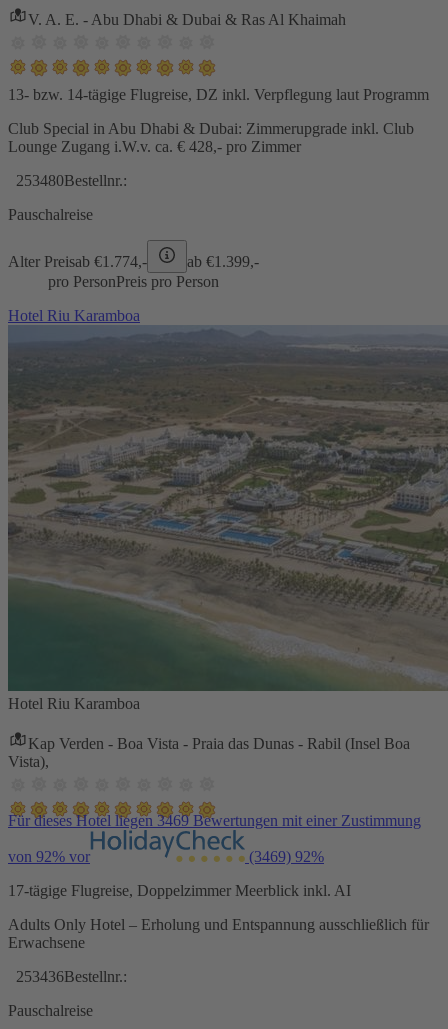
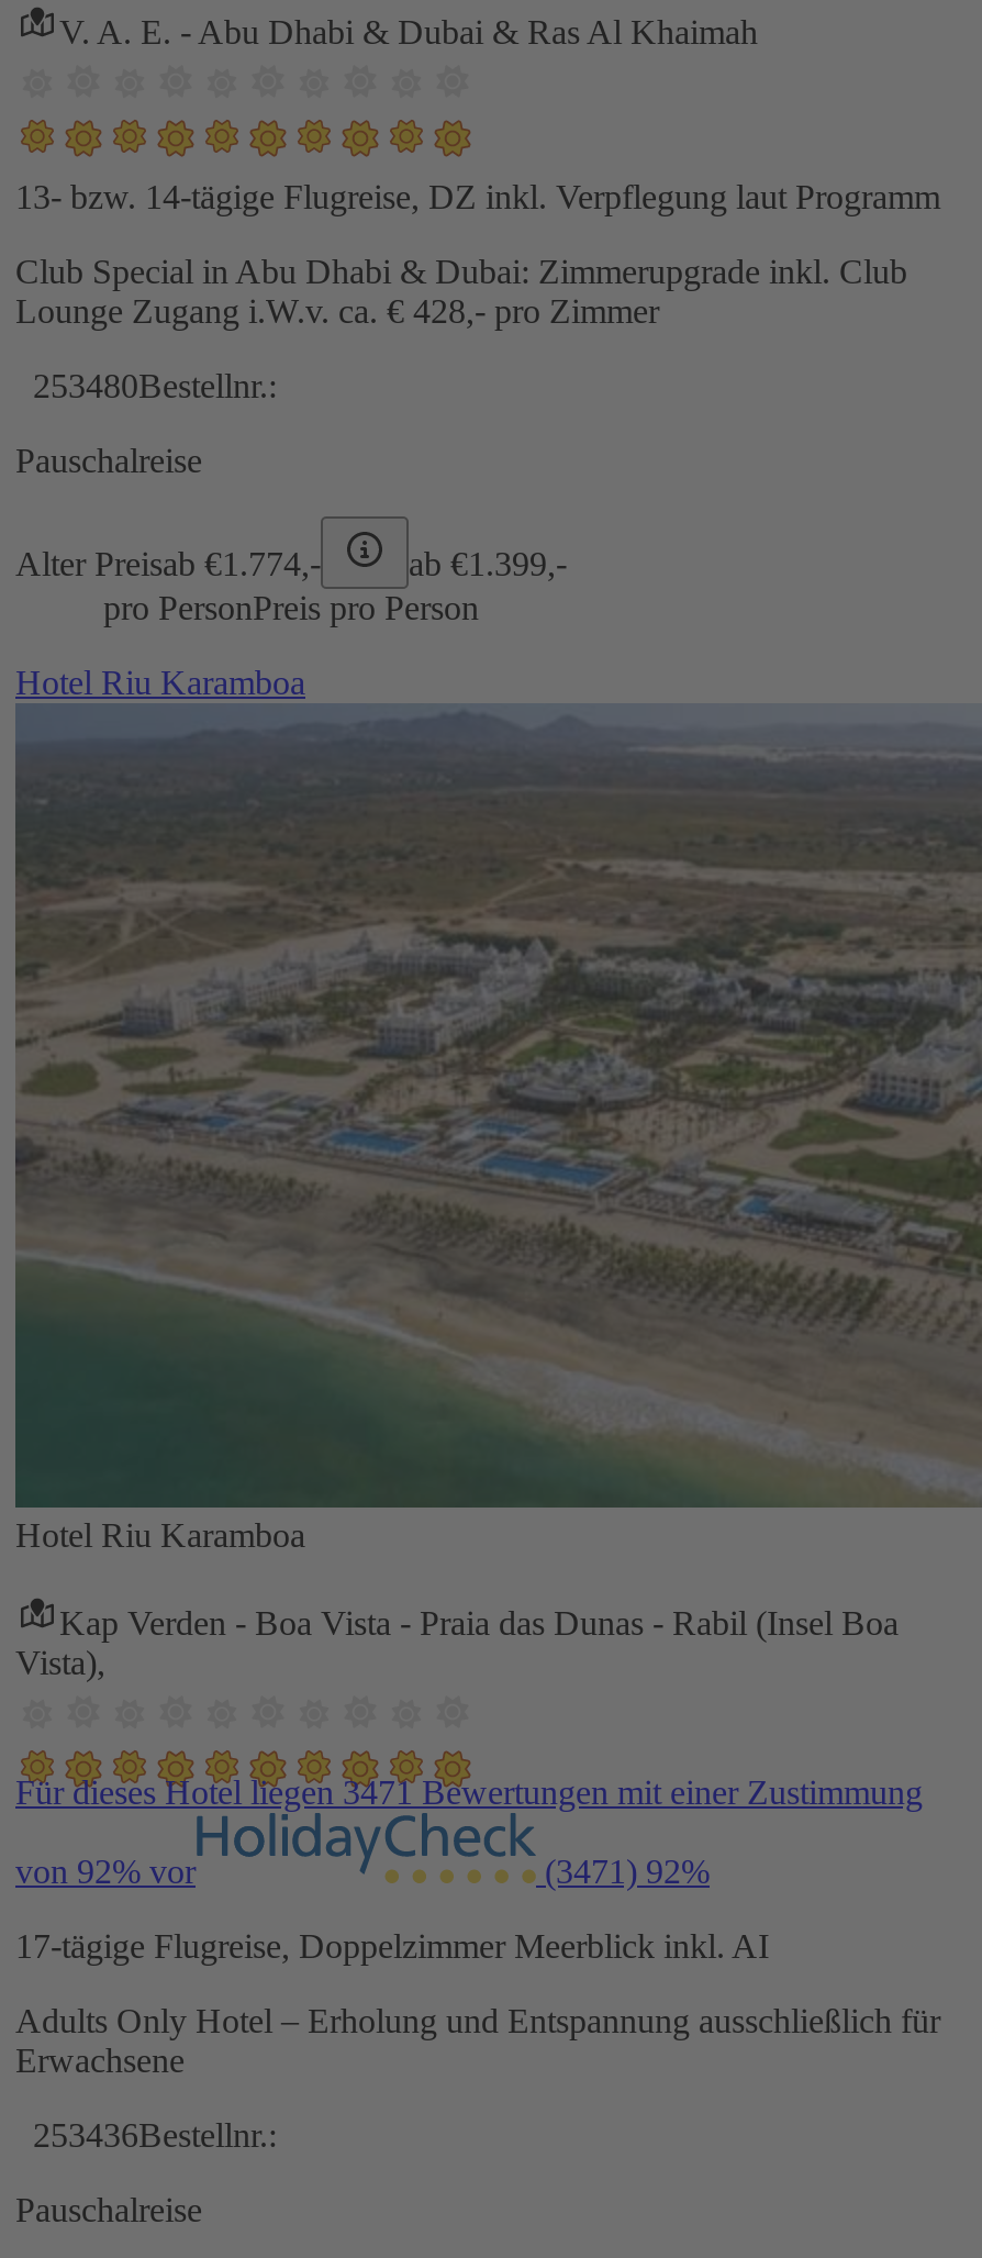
[8,811,421,828] Für dieses Hotel liegen 3469 Bewertungen mit einer Zustimmung -> [15,1772,923,1810] Für dieses Hotel liegen 3471 Bewertungen mit einer Zustimmung
[245,847,324,864] (3469) 92% -> [536,1851,710,1889] (3471) 92%

